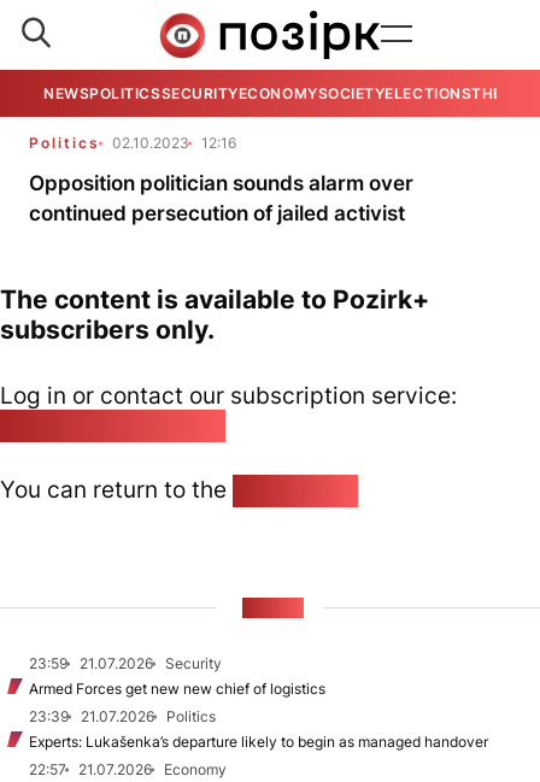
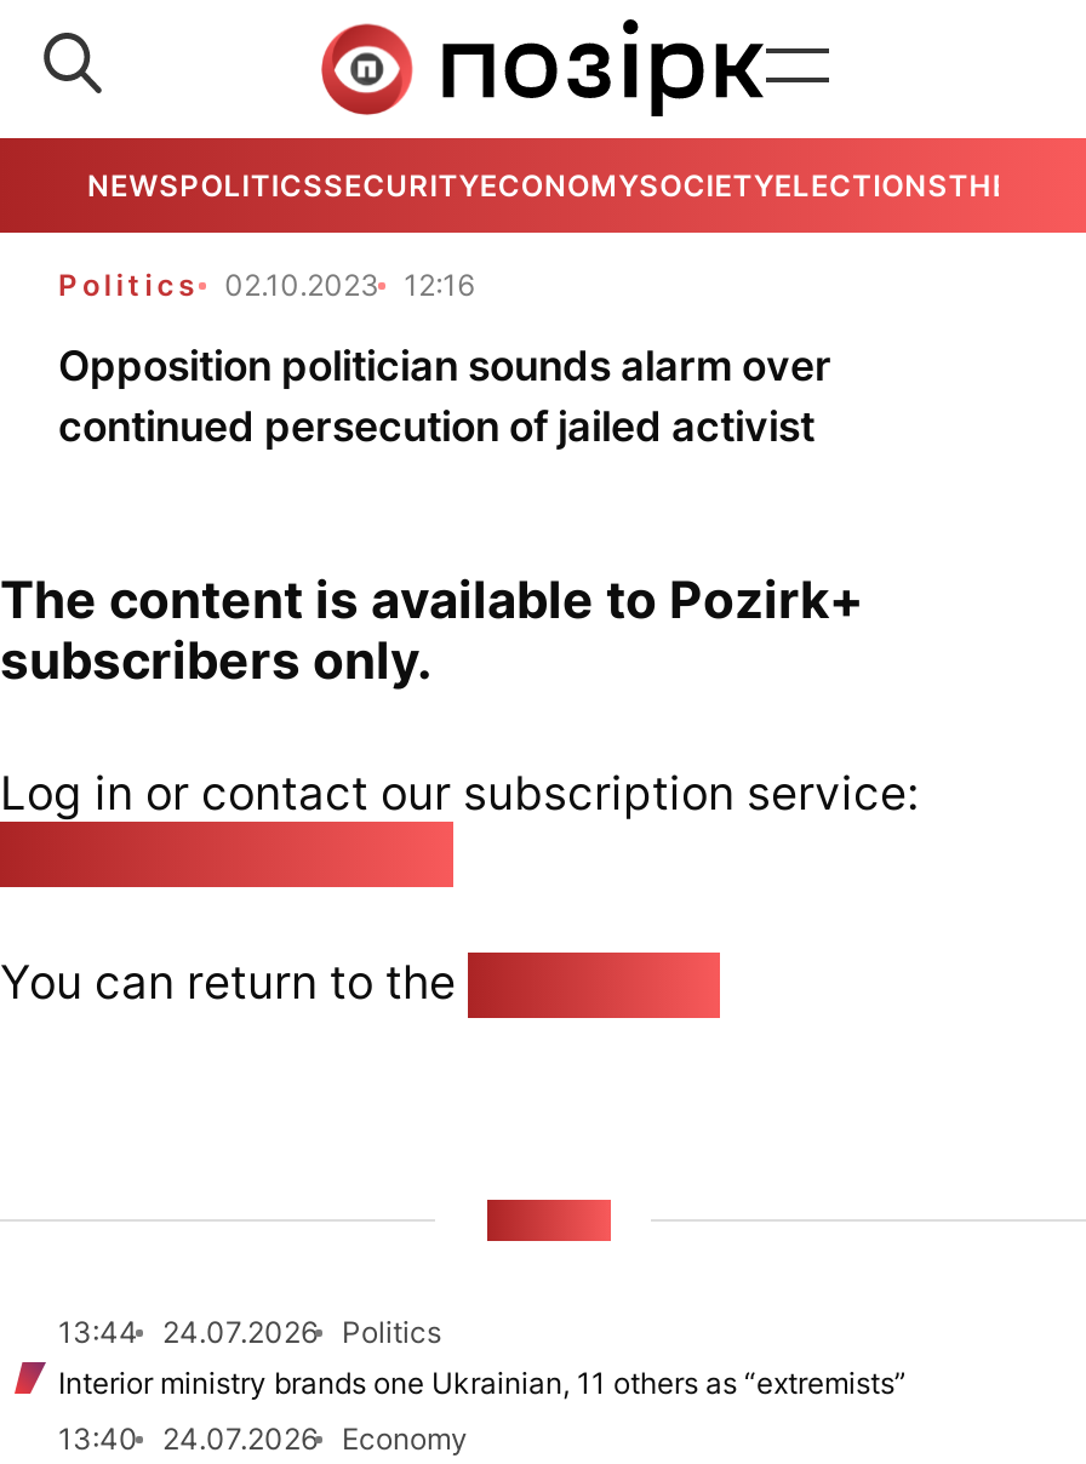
[29,654,325,725] 23:59 | 21.07.2026 | Security | Armed Forces get new new chief of logistics | 23:39 | 21.07.2026 -> [58,1314,318,1350] 13:44 | 24.07.2026
[29,733,488,751] Experts: Lukašenka’s departure likely to begin as managed handover -> [58,1365,907,1401] Interior ministry brands one Ukrainian, 11 others as “extremists”
[29,760,152,778] 22:57 | 21.07.2026 -> [58,1420,318,1457] 13:40 | 24.07.2026

